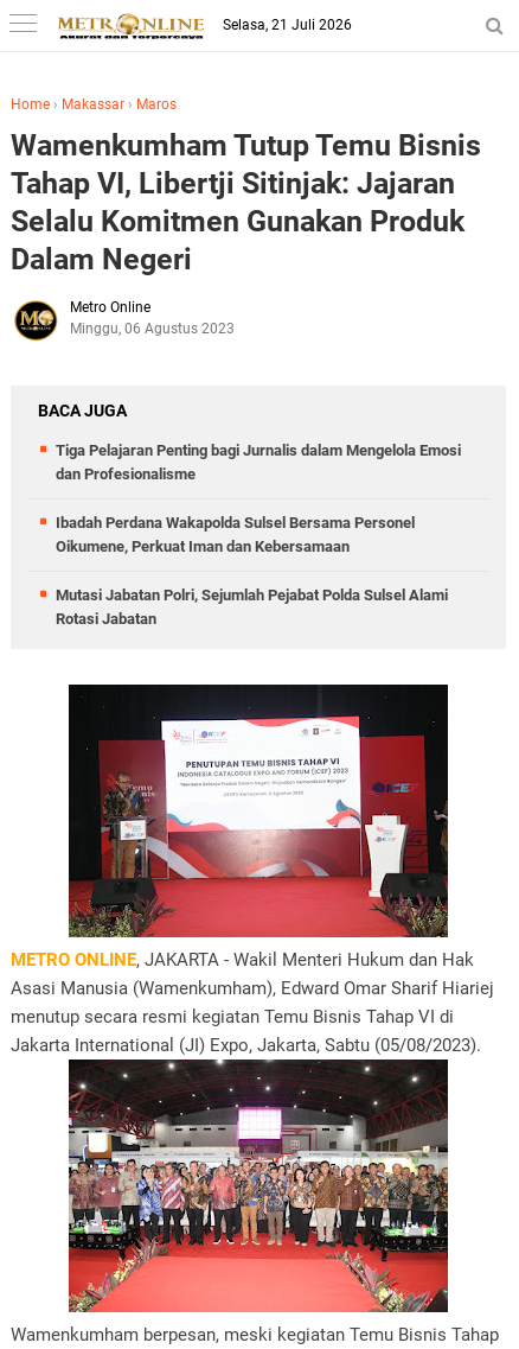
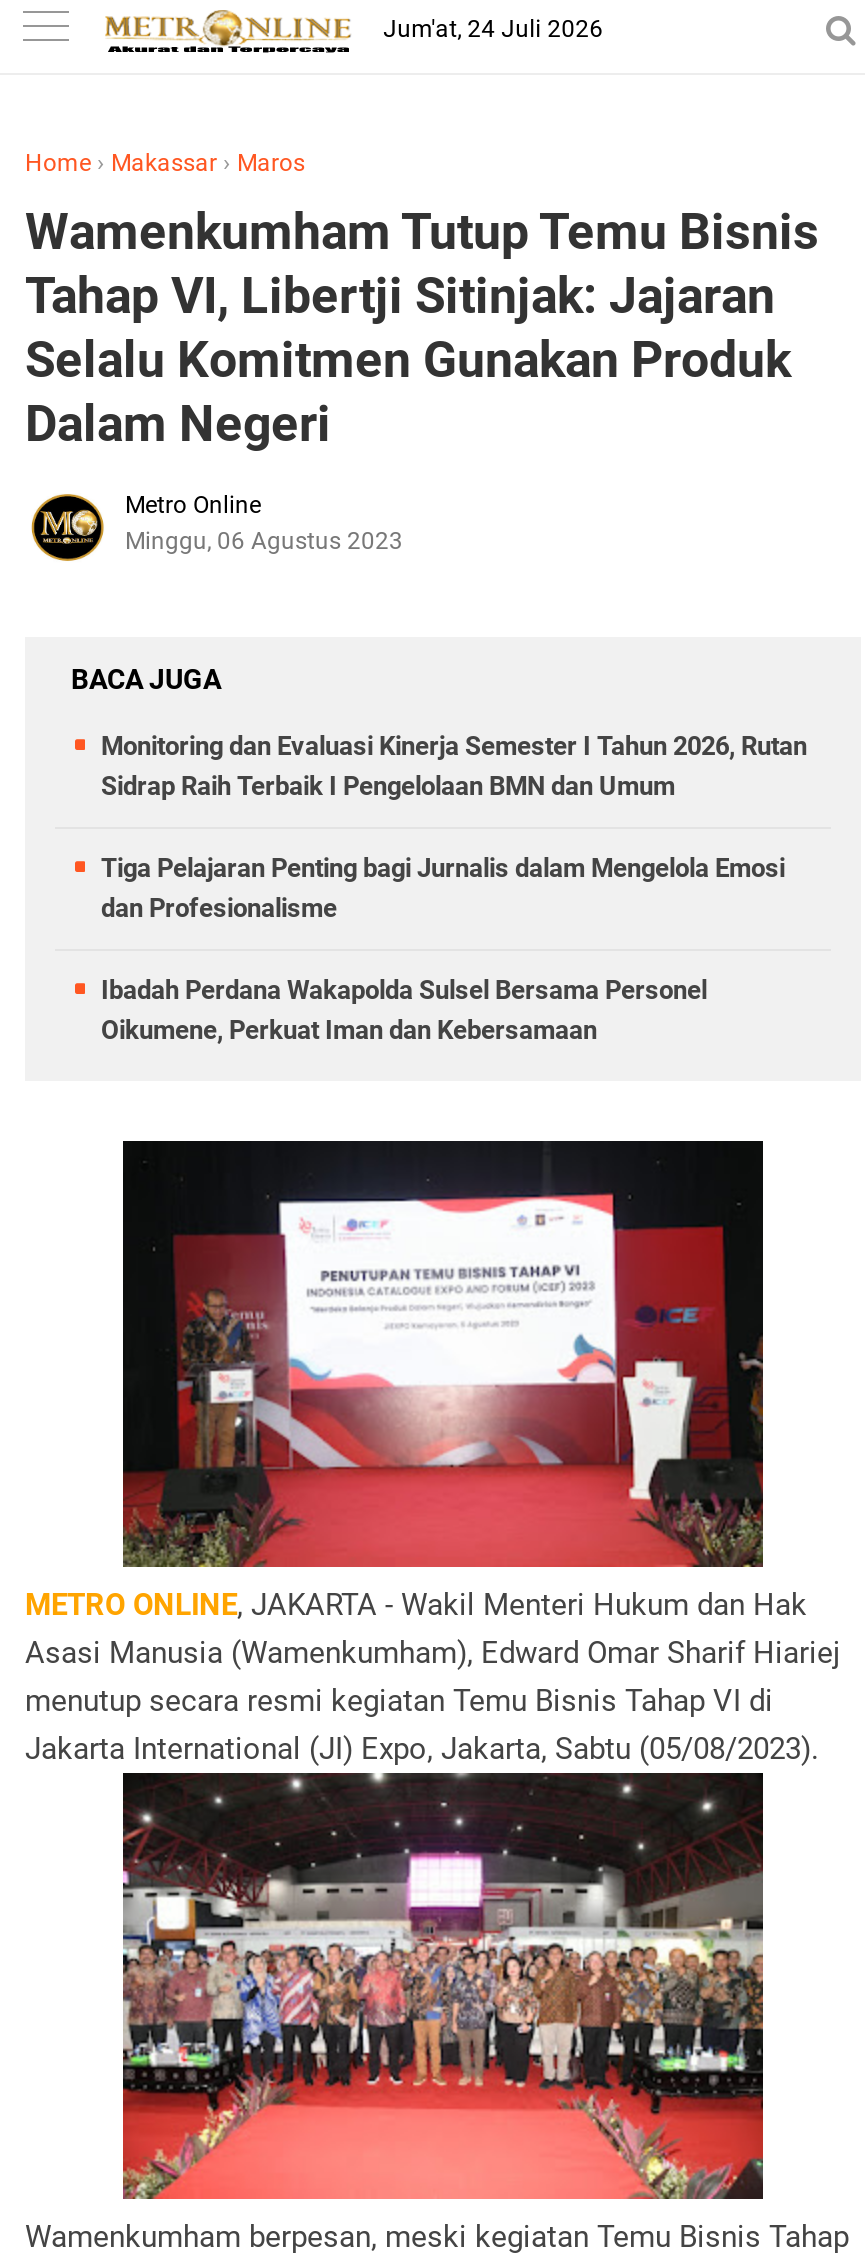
[223,17,352,33] Selasa, 21 Juli 2026 -> [383,15,603,43] Jum'at, 24 Juli 2026
none -> [101,731,807,801] Monitoring dan Evaluasi Kinerja Semester I Tahun 2026, Rutan | Sidrap Raih Terbaik I Pengelolaan BMN dan Umum
moved [56,441,461,555] -> [101,853,785,1045]: Tiga Pelajaran Penting bagi Jurnalis dalam Mengelola Emosi | dan Profesionalisme | Ibadah Perdana Wakapolda Sulsel Bersama Personel | Oikumene, Perkuat Iman dan Kebersamaan
[56,586,448,628] Mutasi Jabatan Polri, Sejumlah Pejabat Polda Sulsel Alami | Rotasi Jabatan -> none

